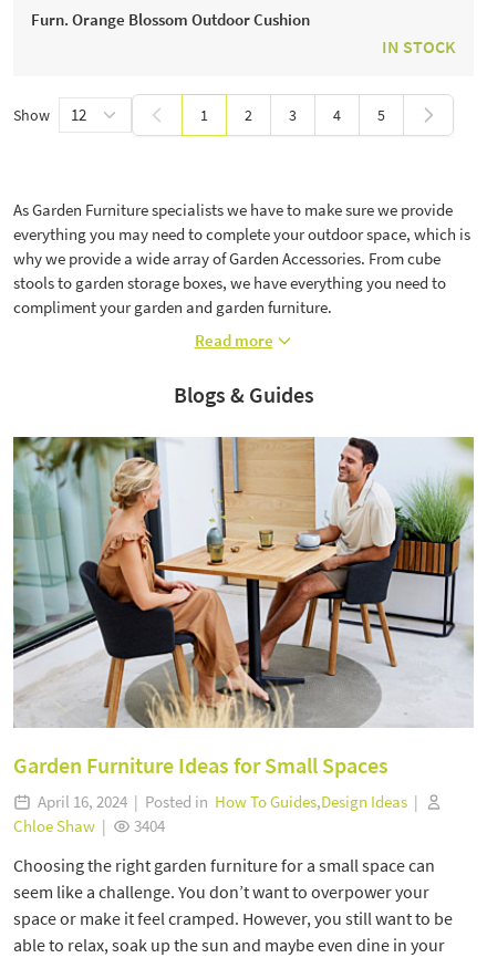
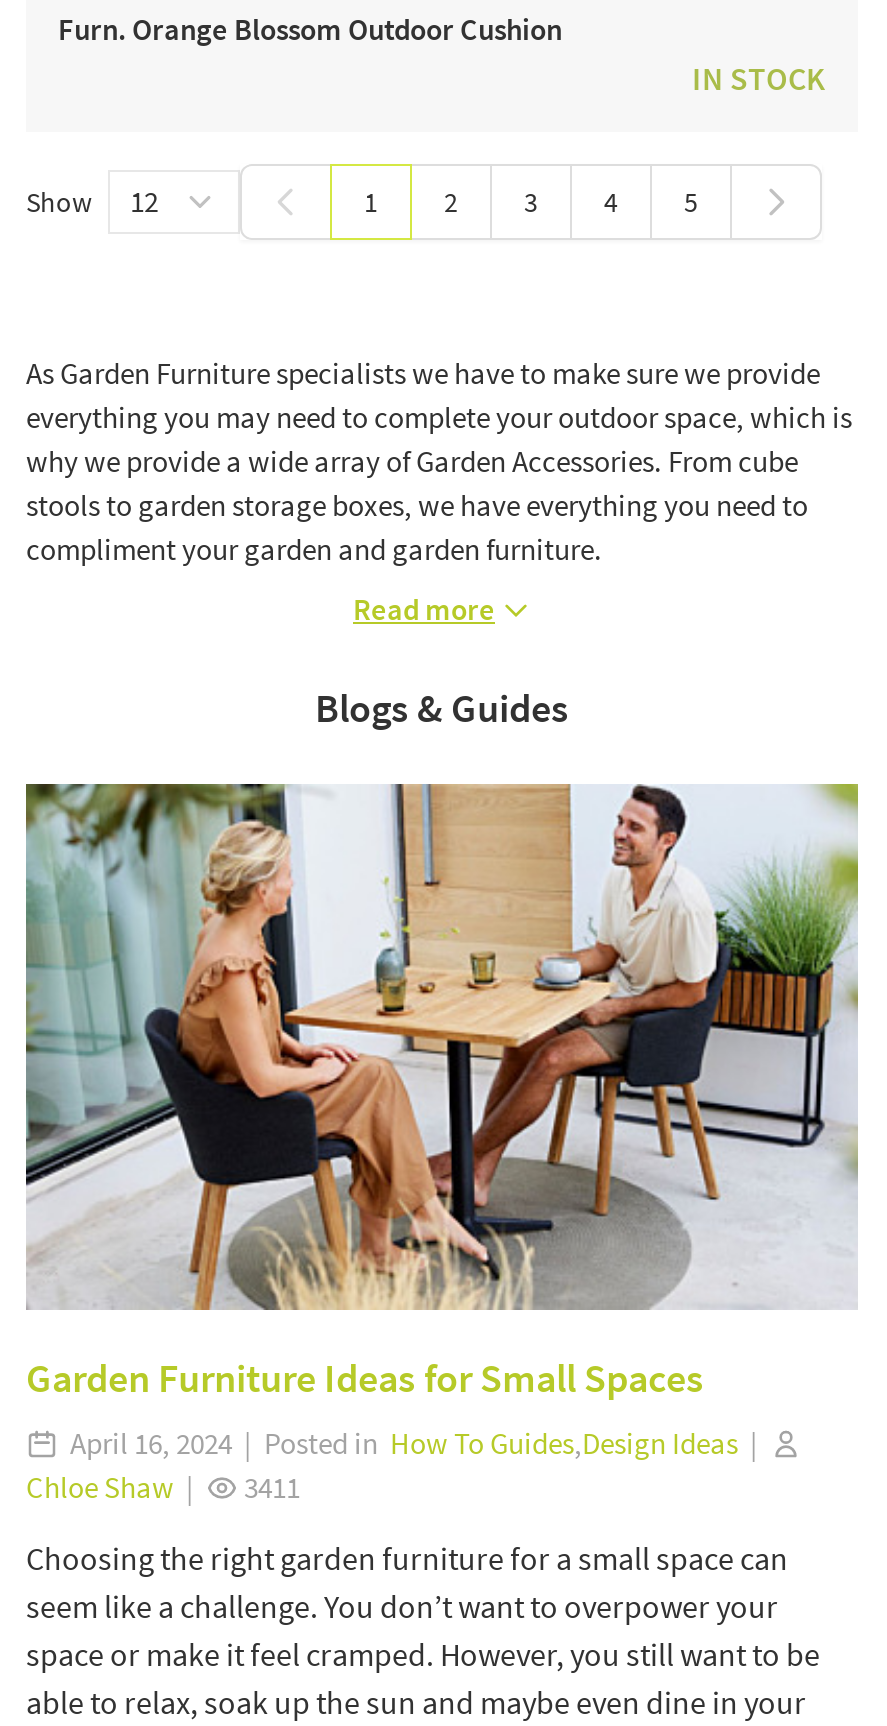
[131,815,165,836] 3404 -> [238,1467,300,1505] 3411

